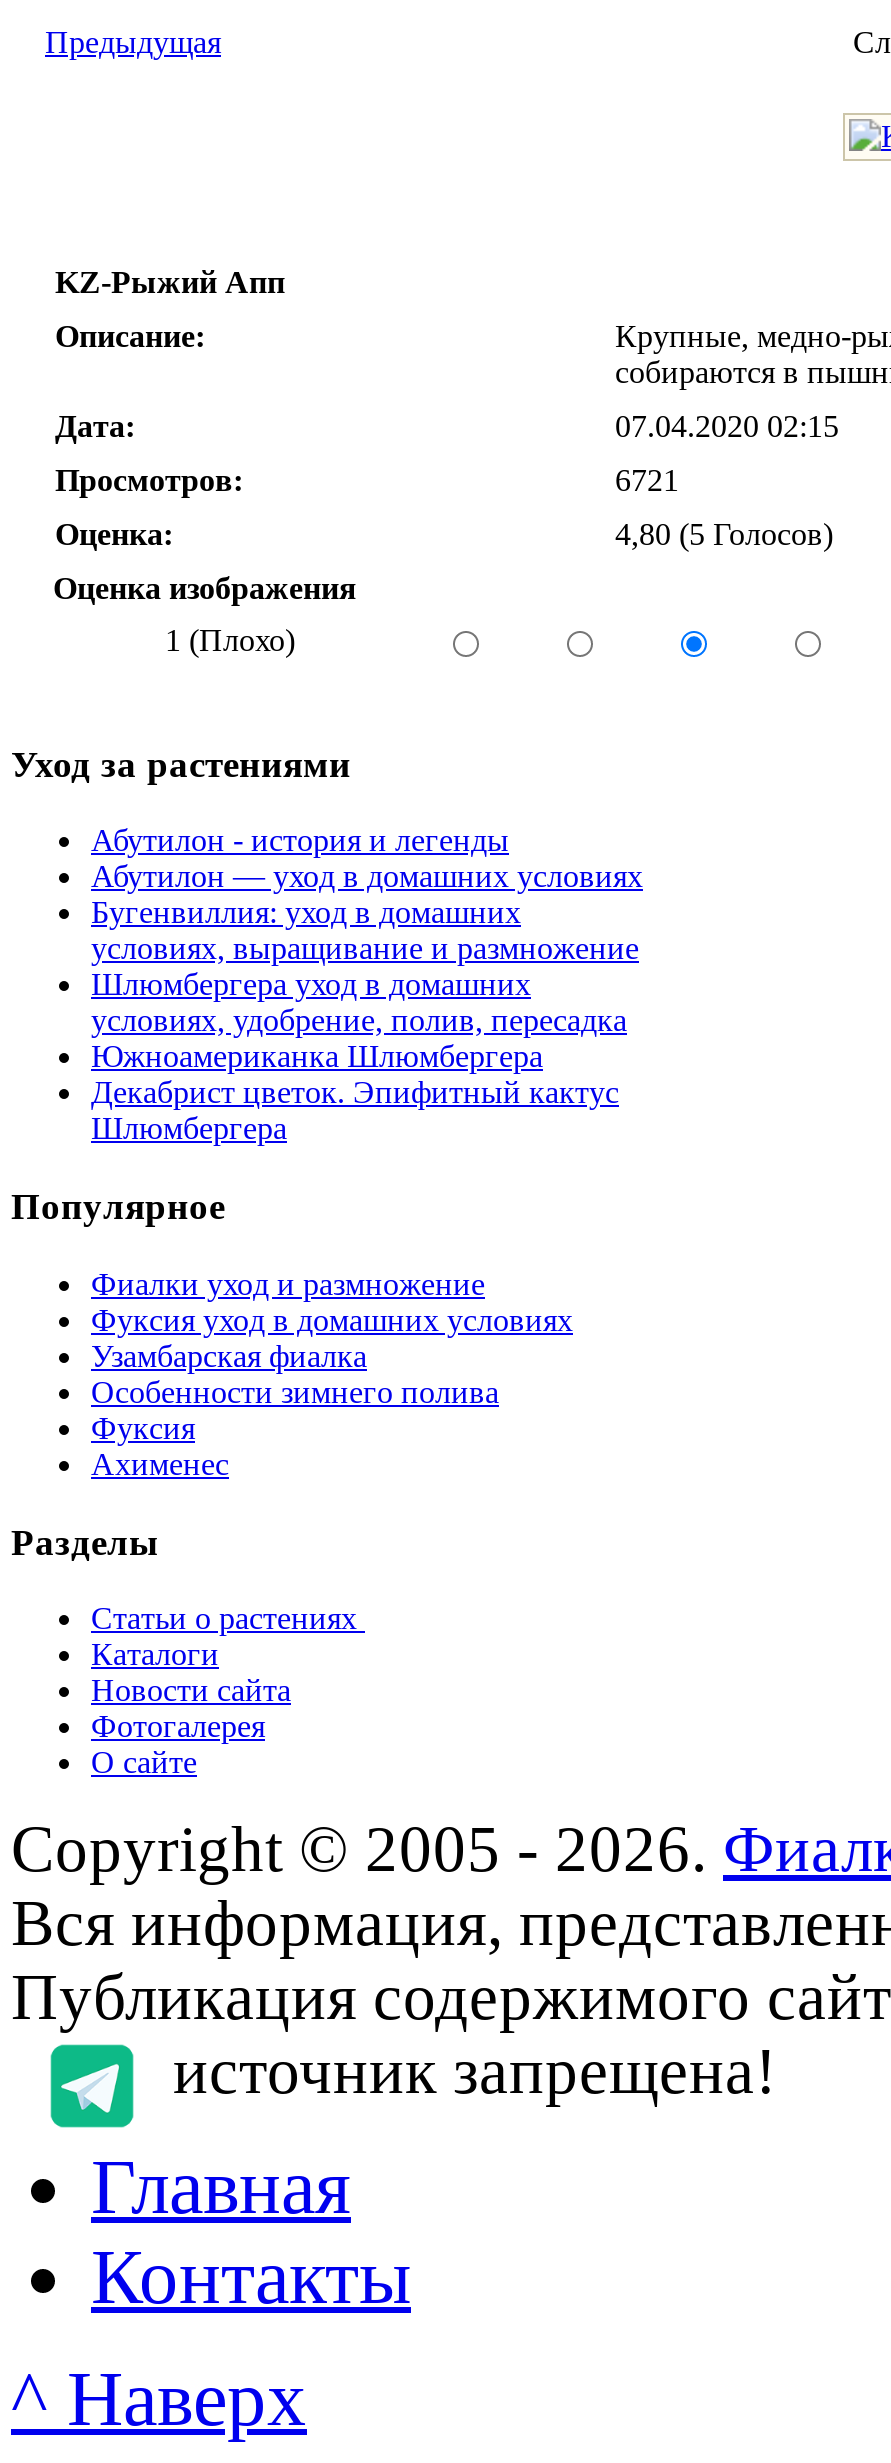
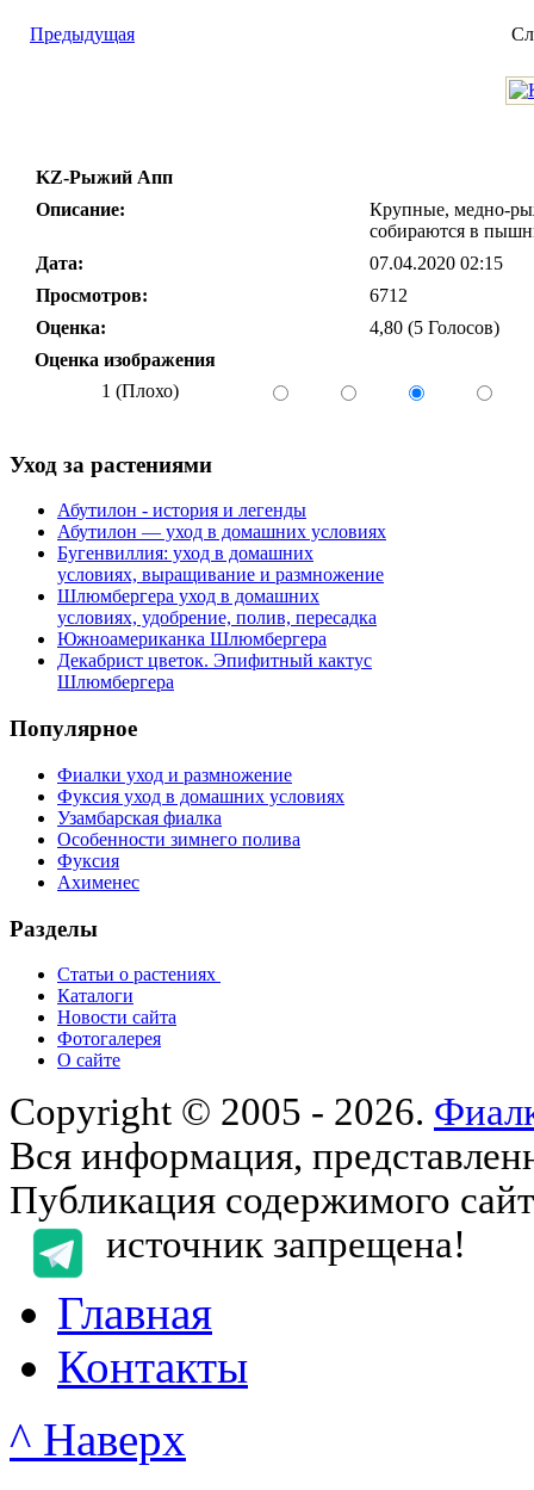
[615,463,679,497] 6721 -> [370,285,408,305] 6712

